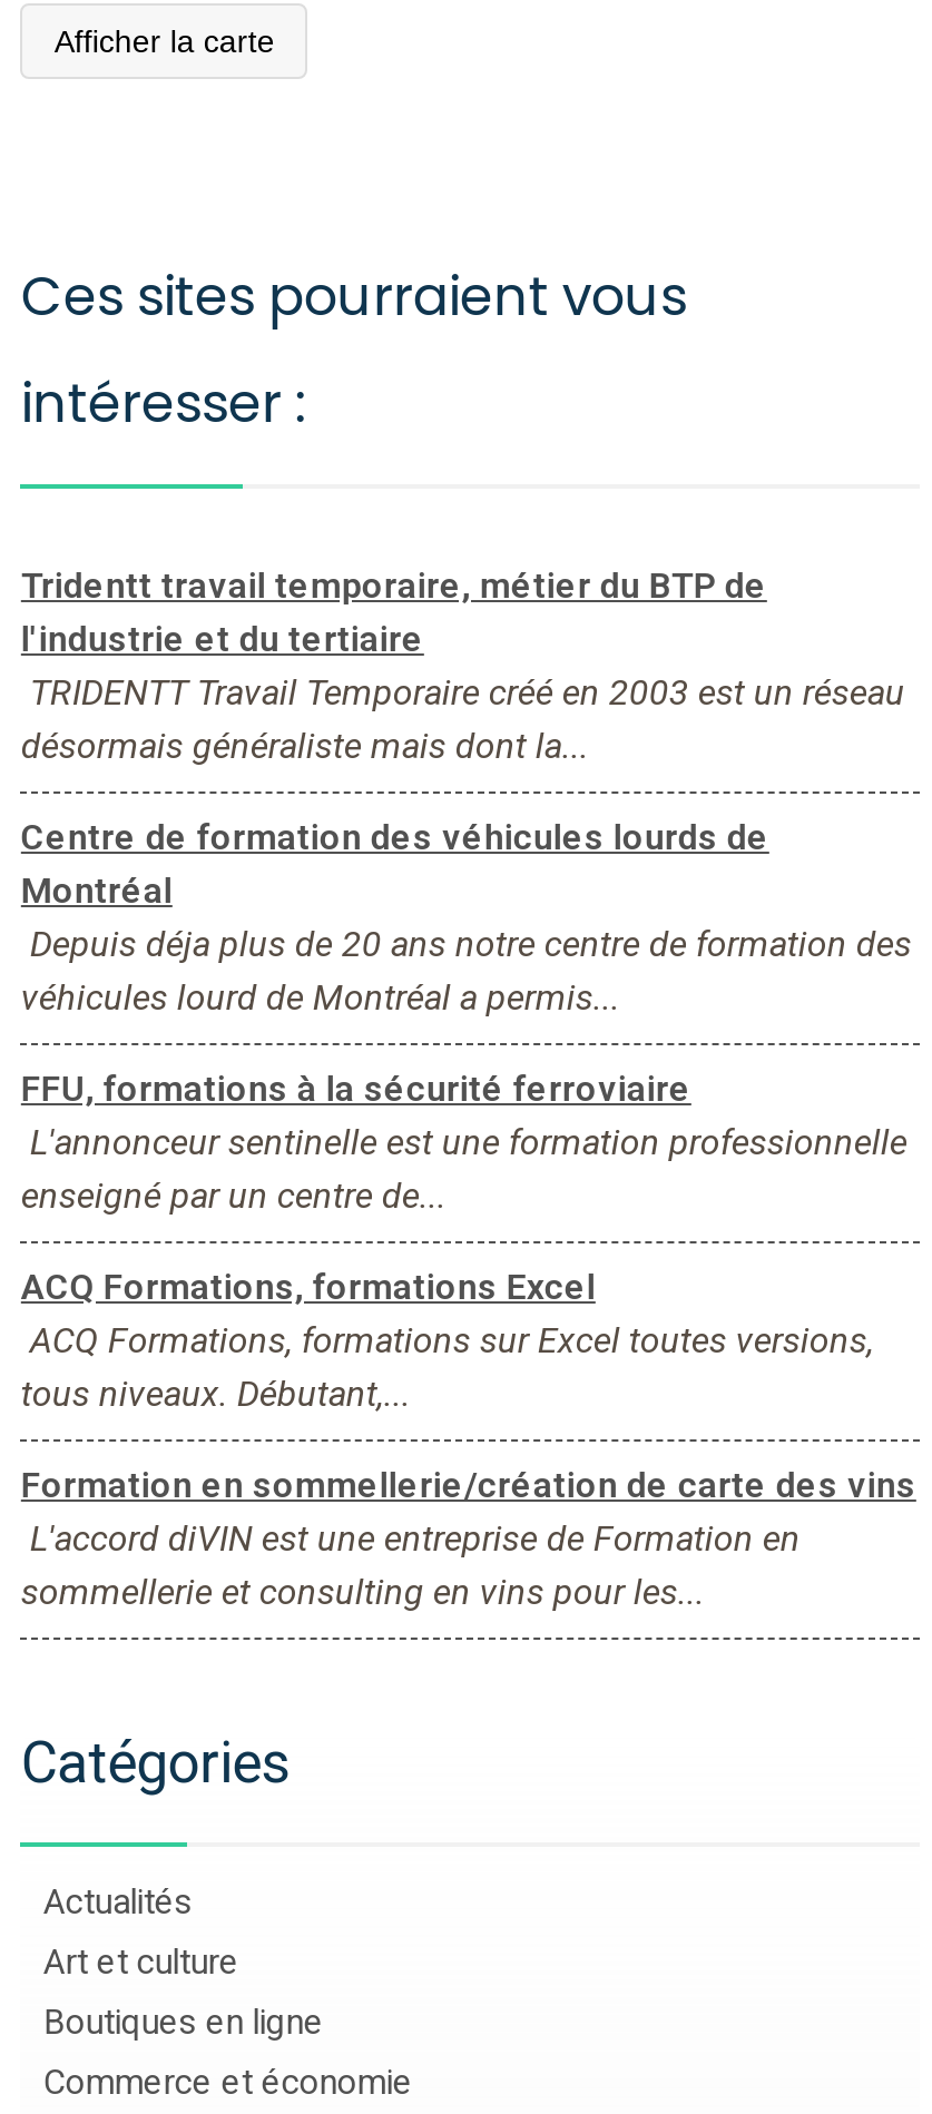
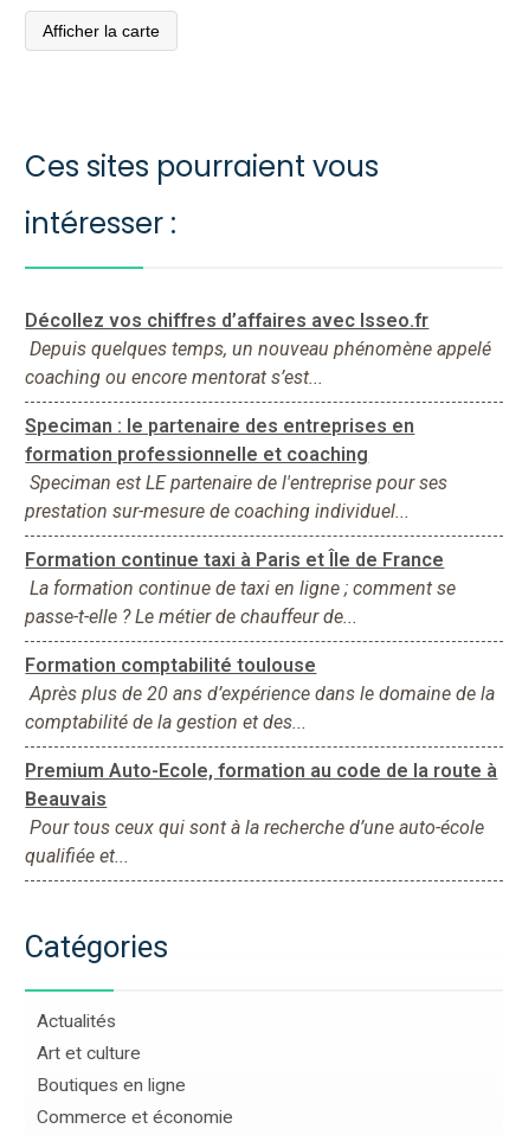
[21,565,905,767] Tridentt travail temporaire, métier du BTP de | l'industrie et du tertiaire | TRIDENTT Travail Temporaire créé en 2003 est un réseau | désormais généraliste mais dont la... -> [25,309,492,389] Décollez vos chiffres d’affaires avec Isseo.fr | Depuis quelques temps, un nouveau phénomène appelé | coaching ou encore mentorat s’est...
[21,816,912,1019] Centre de formation des véhicules lourds de | Montréal | Depuis déja plus de 20 ans notre centre de formation des | véhicules lourd de Montréal a permis... -> [25,415,448,523] Speciman : le partenaire des entreprises en | formation professionnelle et coaching | Speciman est LE partenaire de l'entreprise pour ses | prestation sur-mesure de coaching individuel...
[21,1068,907,1217] FFU, formations à la sécurité ferroviaire | L'annonceur sentinelle est une formation professionnelle | enseigné par un centre de... -> [25,549,456,628] Formation continue taxi à Paris et Île de France | La formation continue de taxi en ligne ; comment se | passe-t-elle ? Le métier de chauffeur de...
[21,1266,874,1415] ACQ Formations, formations Excel | ACQ Formations, formations sur Excel toutes versions, | tous niveaux. Débutant,... -> [25,654,495,734] Formation comptabilité toulouse | Après plus de 20 ans d’expérience dans le domaine de la | comptabilité de la gestion et des...
[21,1464,916,1613] Formation en sommellerie/création de carte des vins | L'accord diVIN est une entreprise de Formation en | sommellerie et consulting en vins pour les... -> [25,760,498,867] Premium Auto-Ecole, formation au code de la route à | Beauvais | Pour tous ceux qui sont à la recherche d’une auto-école | qualifiée et...

